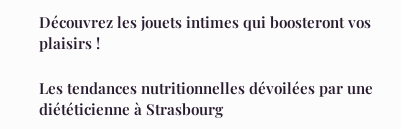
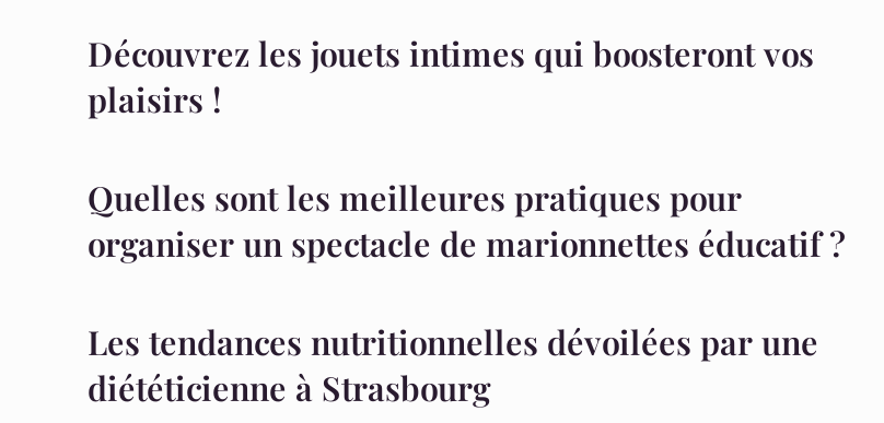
none -> [88,175,845,265] Quelles sont les meilleures pratiques pour | organiser un spectacle de marionnettes éducatif ?

